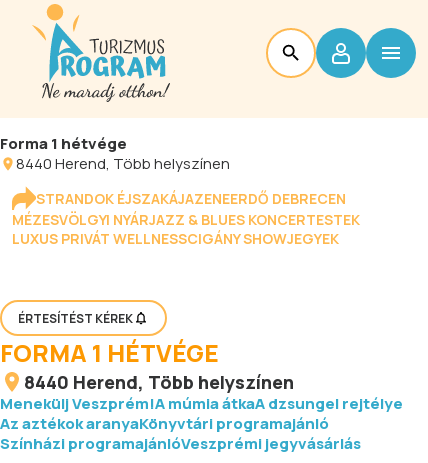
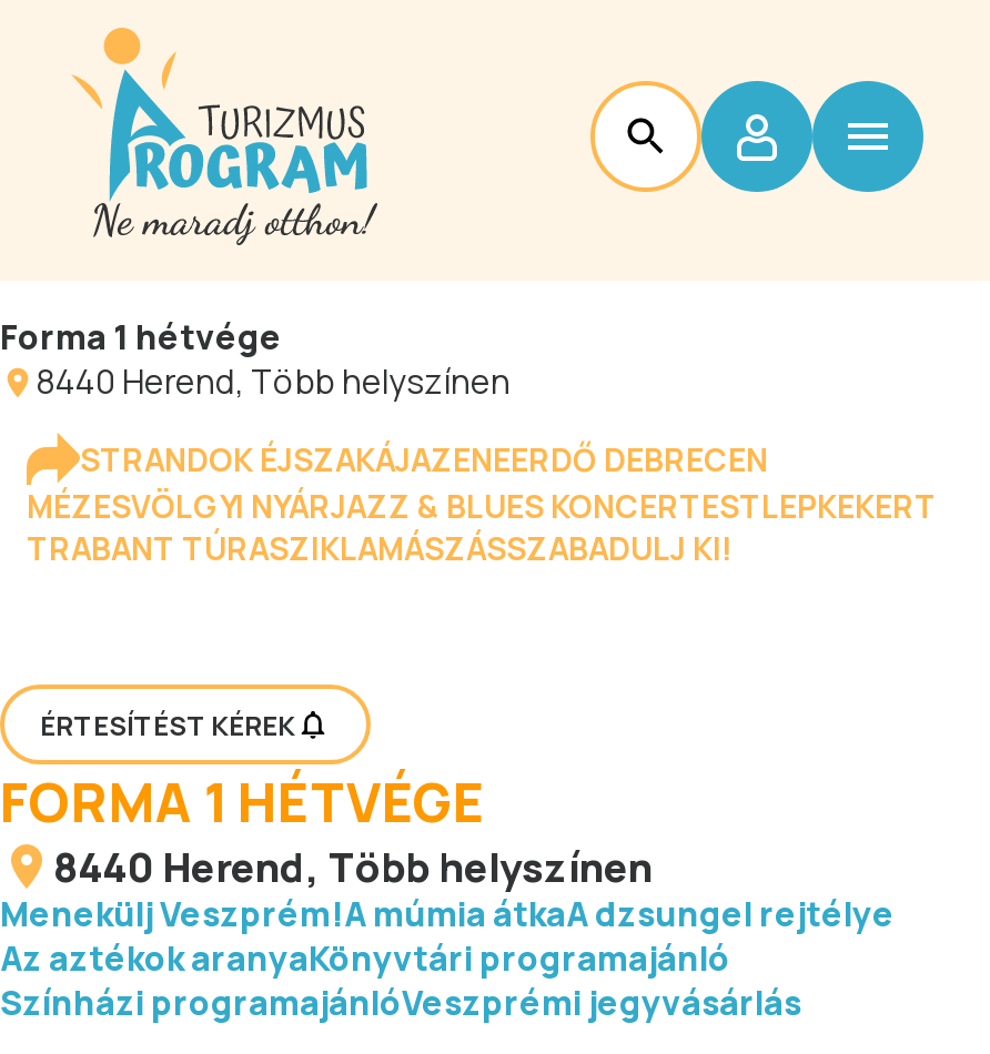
[12,210,360,248] MÉZESVÖLGYI NYÁRJAZZ & BLUES KONCERTESTEK | LUXUS PRIVÁT WELLNESSCIGÁNY SHOWJEGYEK -> [27,485,937,569] MÉZESVÖLGYI NYÁRJAZZ & BLUES KONCERTESTLEPKEKERT | TRABANT TÚRASZIKLAMÁSZÁSSZABADULJ KI!

